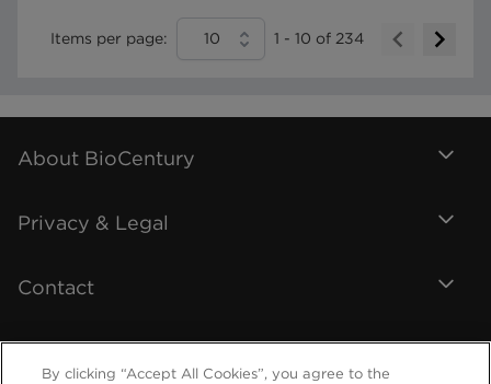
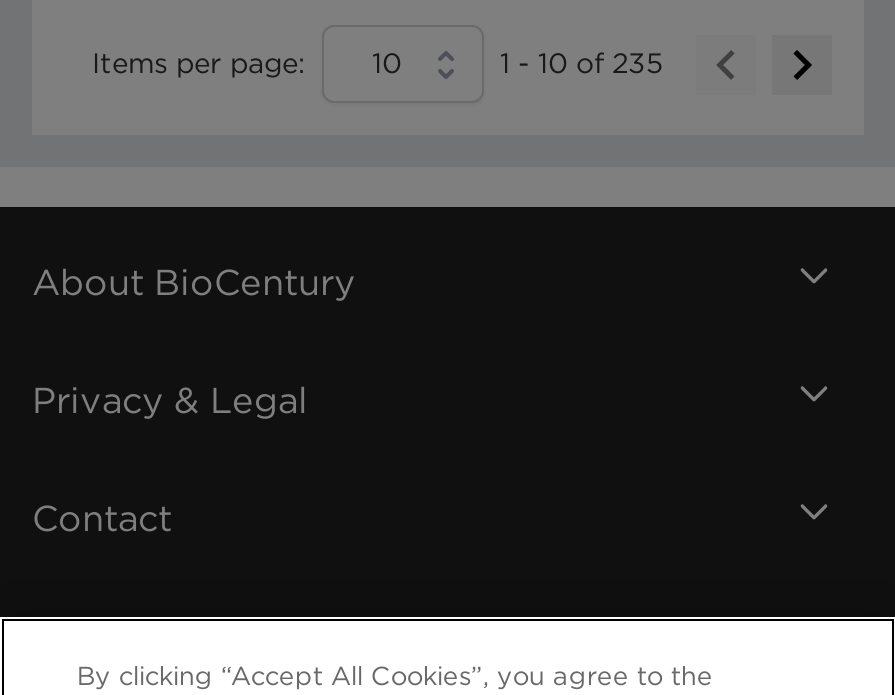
[274,30,364,47] 1 - 10 of 234 -> [500,47,664,79] 1 - 10 of 235

